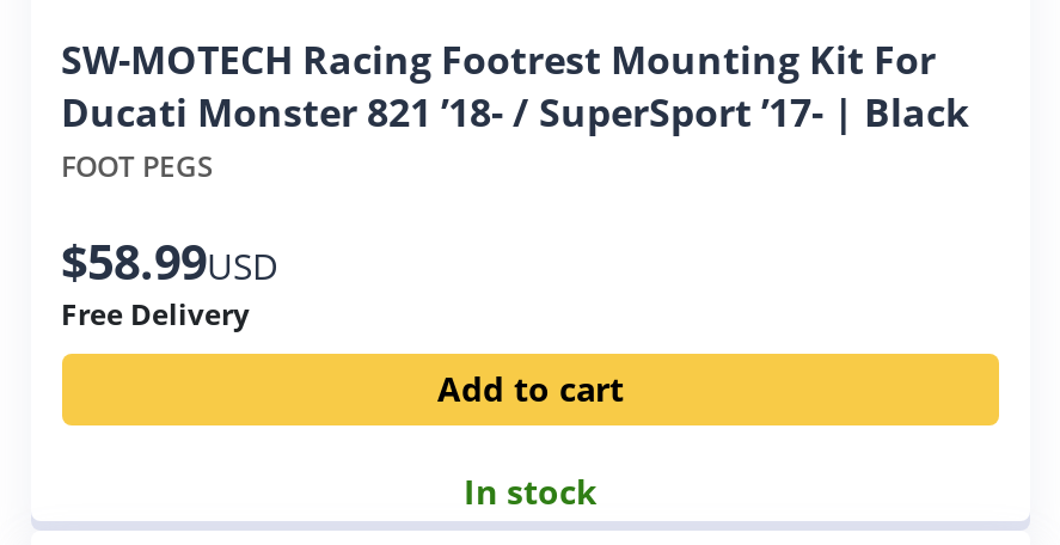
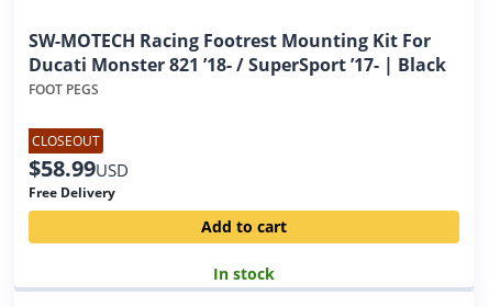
none -> [31,132,99,151] CLOSEOUT

